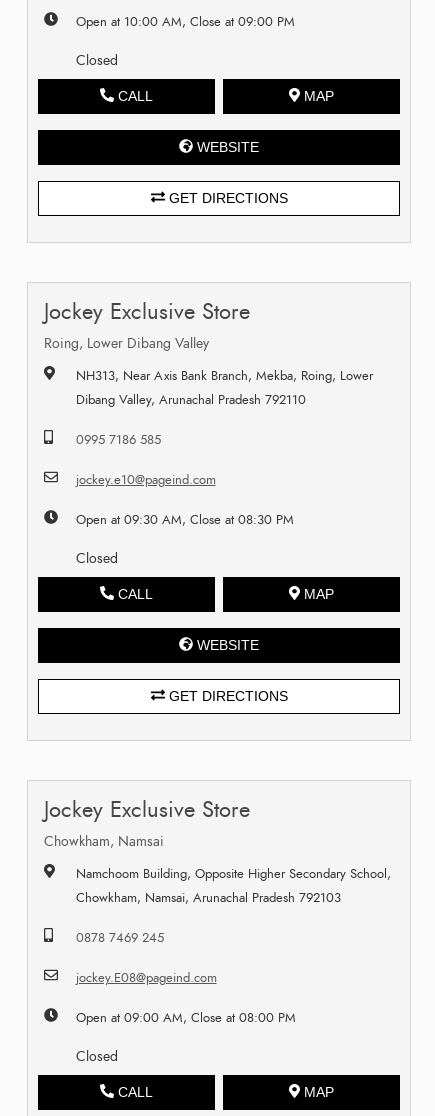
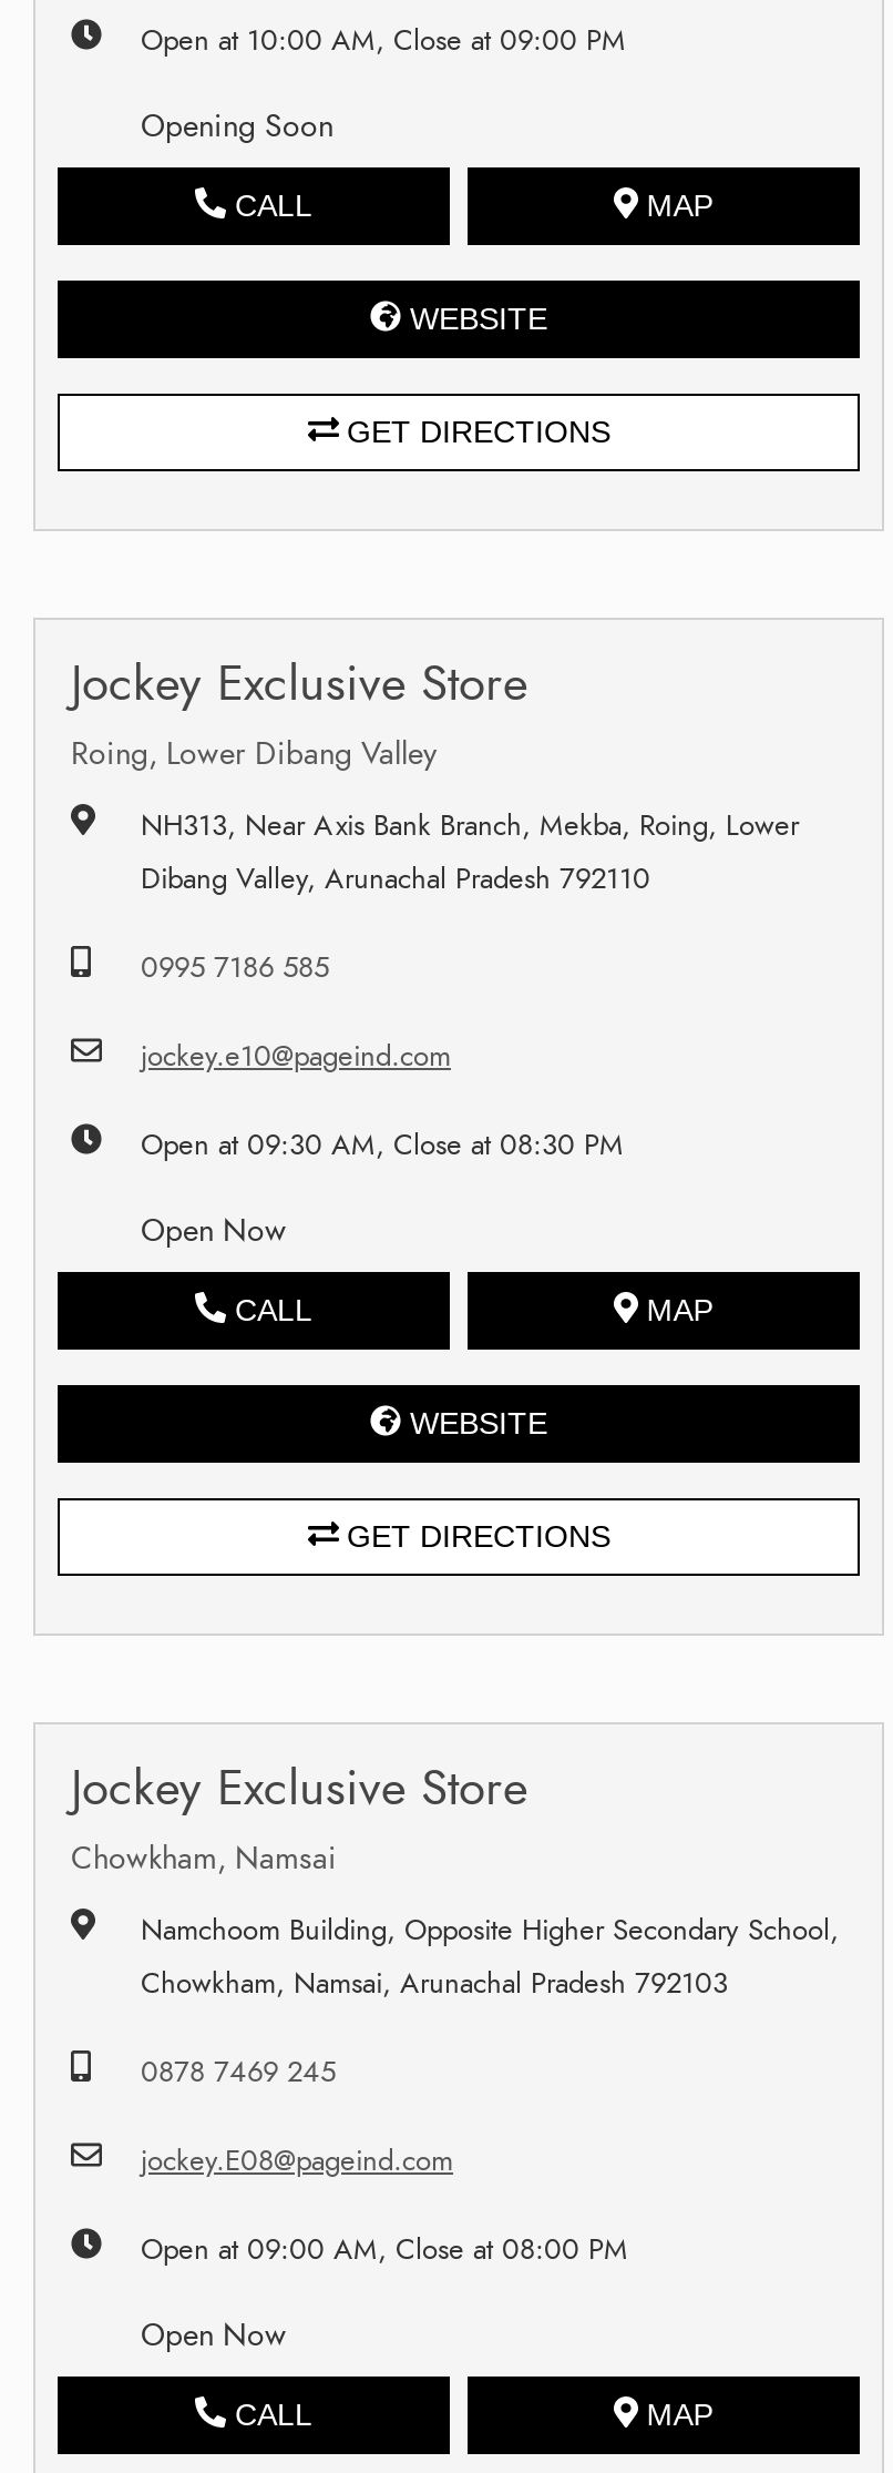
[75,51,117,70] Closed -> [141,105,333,147] Opening Soon
[75,549,117,568] Closed -> [141,1209,287,1251] Open Now
[75,1047,117,1066] Closed -> [141,2314,287,2356] Open Now

